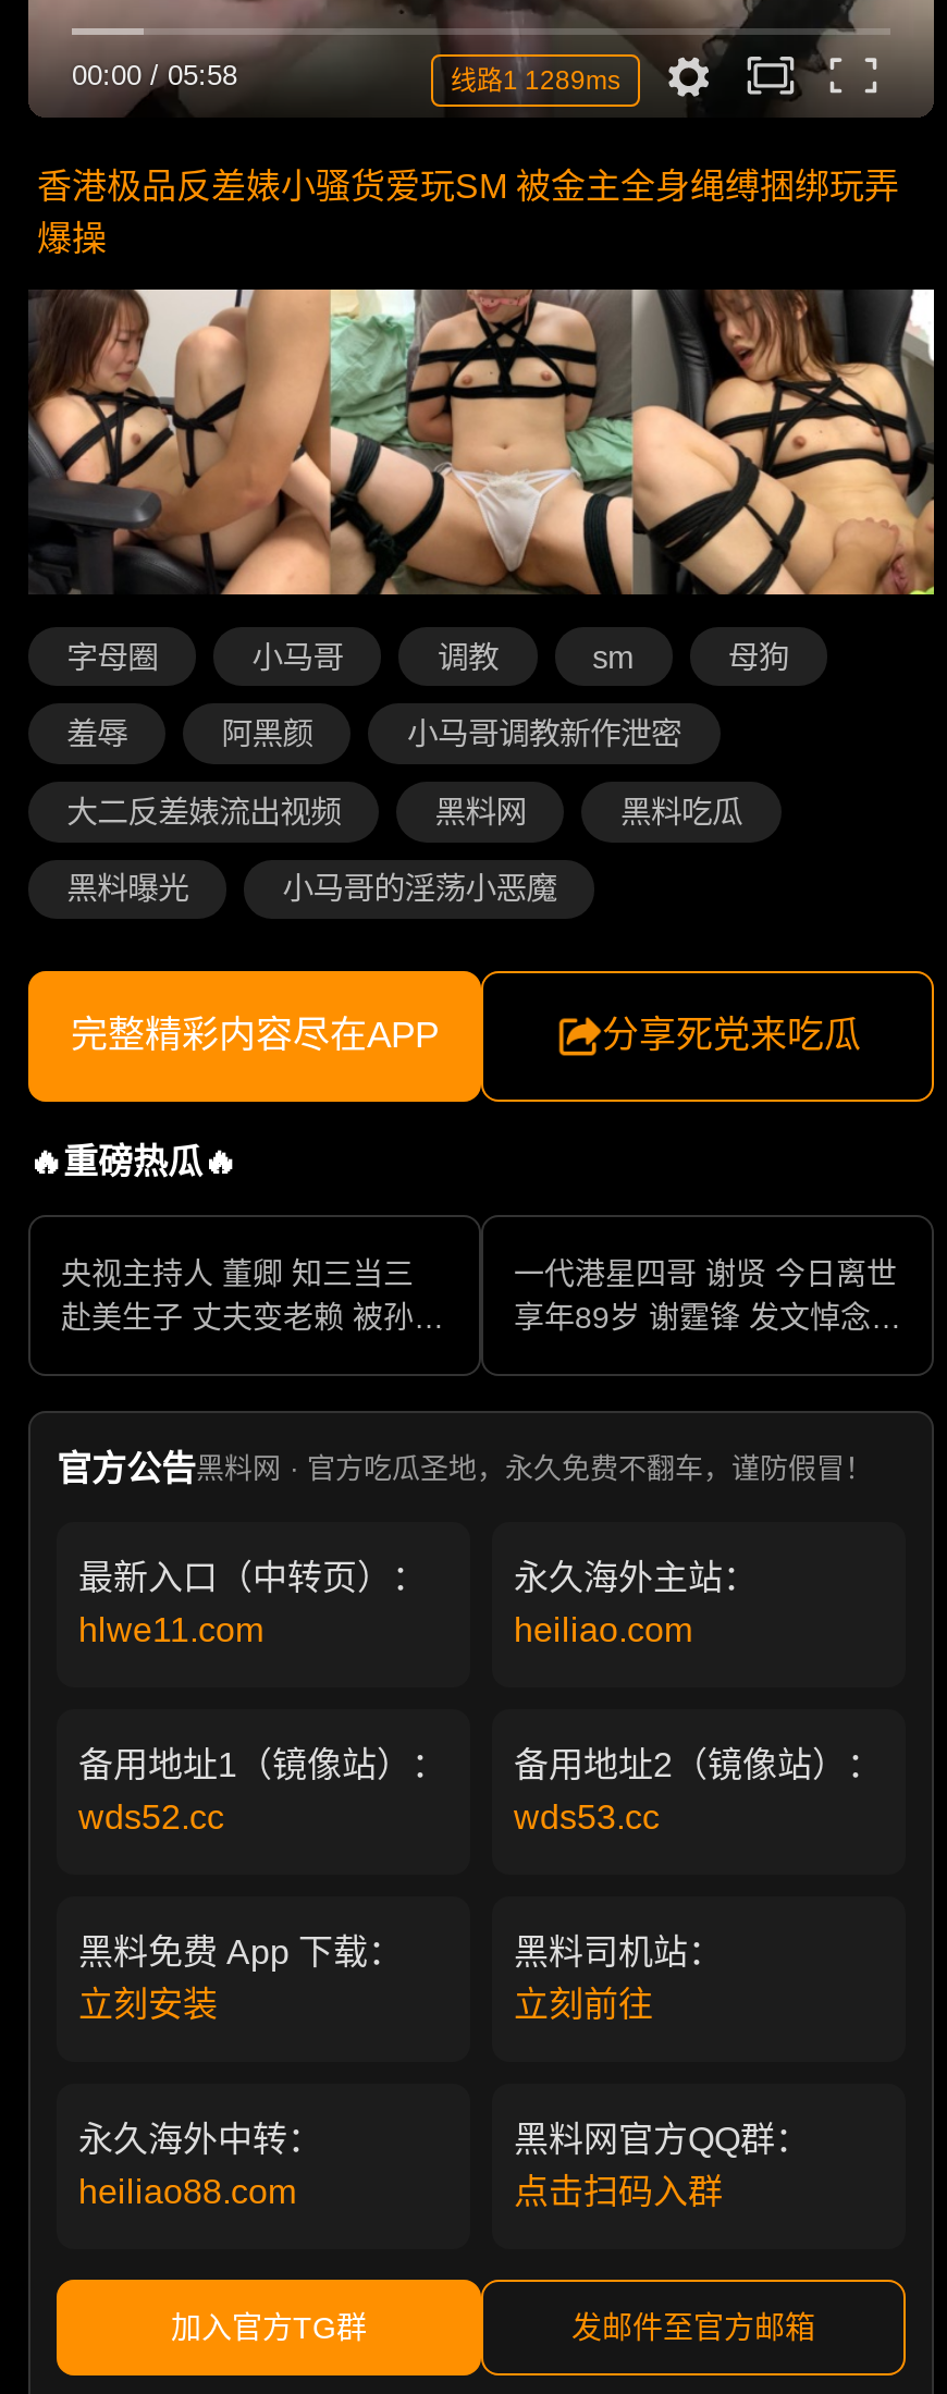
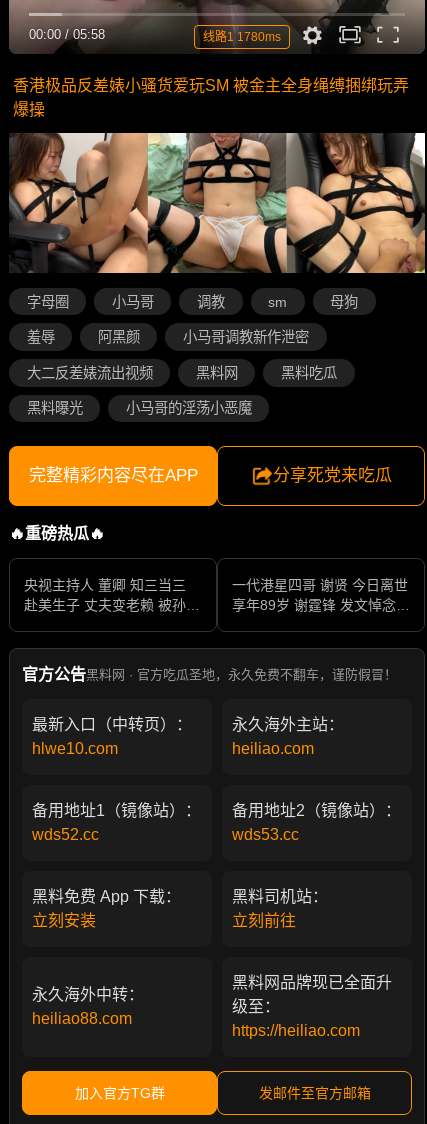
[451,66,620,96] 线路1 1289ms -> [203,30,281,44] 线路1 1780ms
[78,1611,263,1648] hlwe11.com -> [32,740,118,757] hlwe10.com
[514,2121,810,2210] 黑料网官方QQ群： | 点击扫码入群 -> [232,974,392,1039] 黑料网品牌现已全面升 | 级至： | https://heiliao.com

